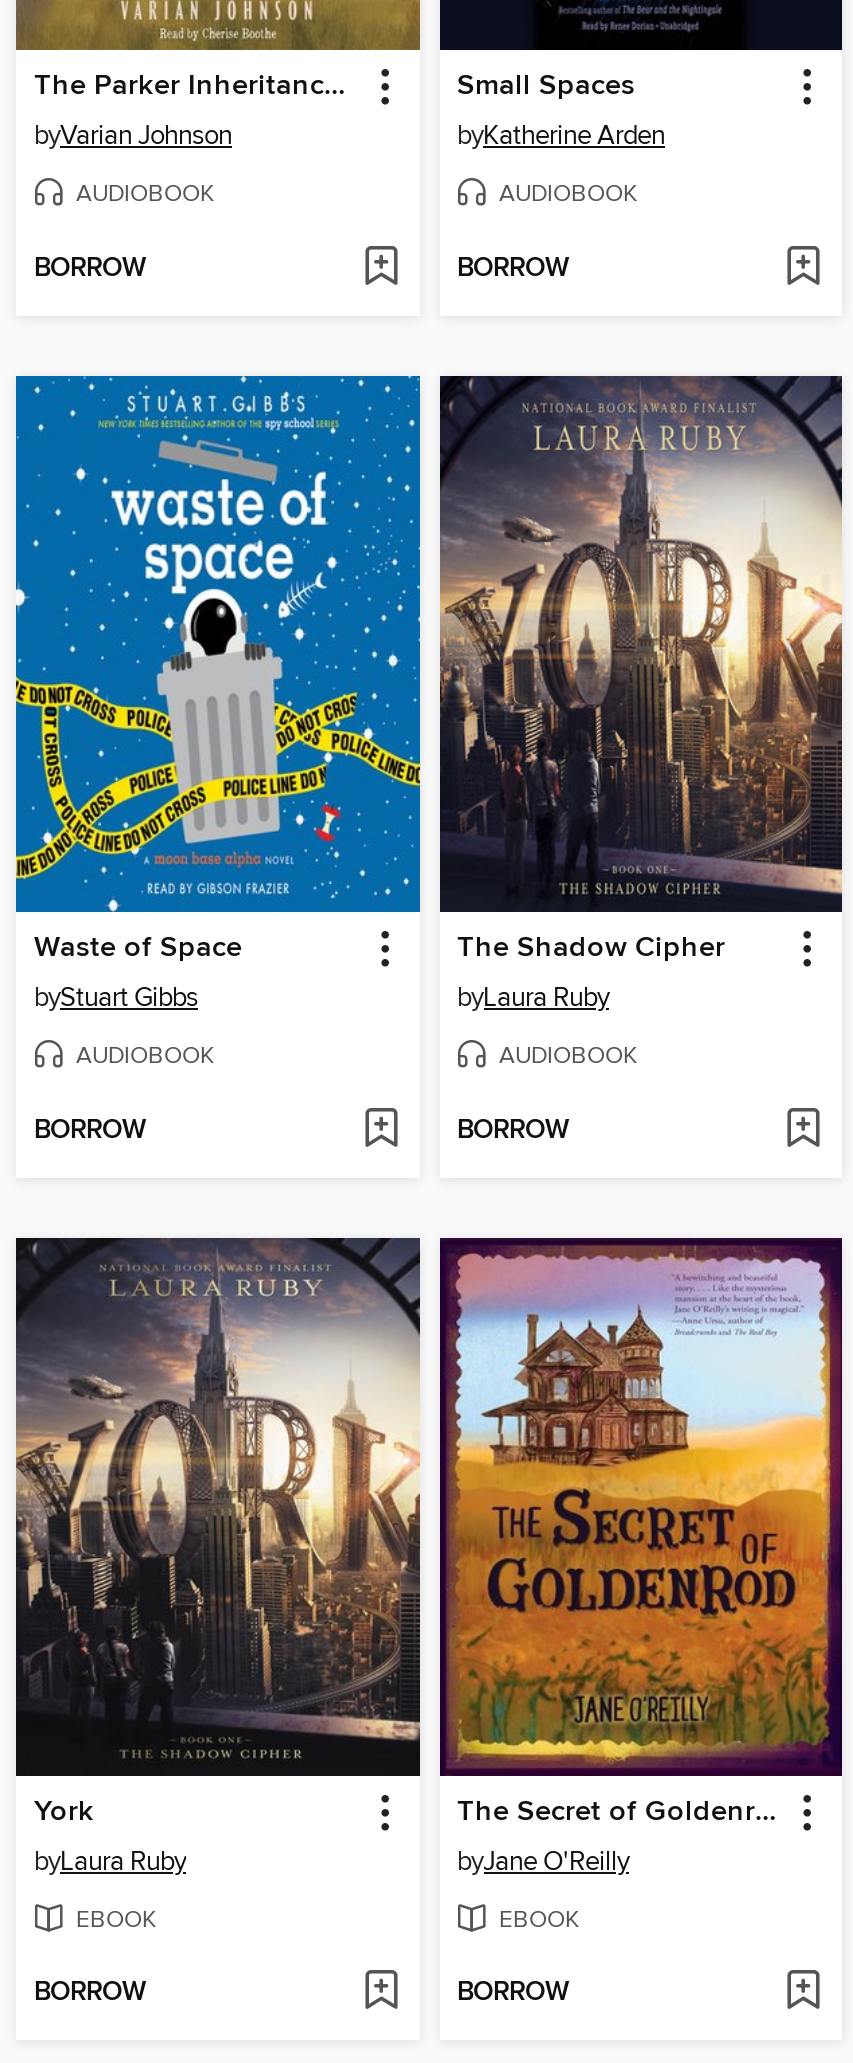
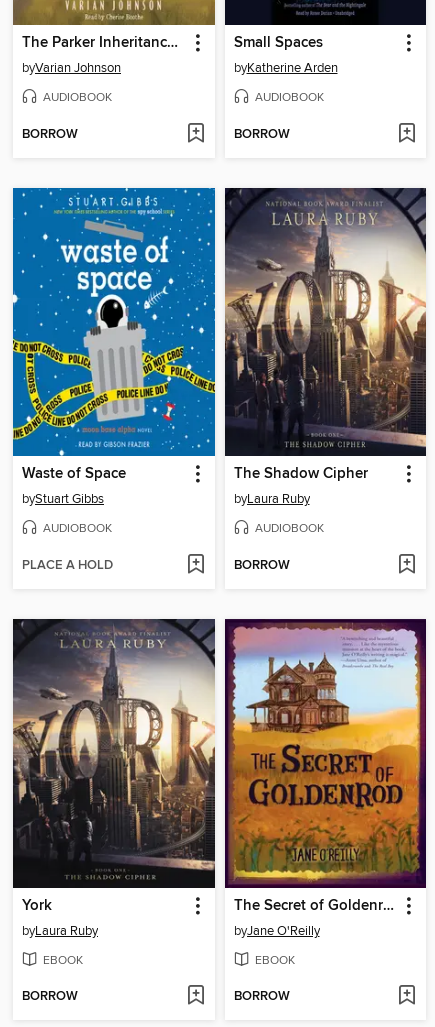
[34,1114,146,1148] BORROW -> [22,557,113,574] PLACE A HOLD

